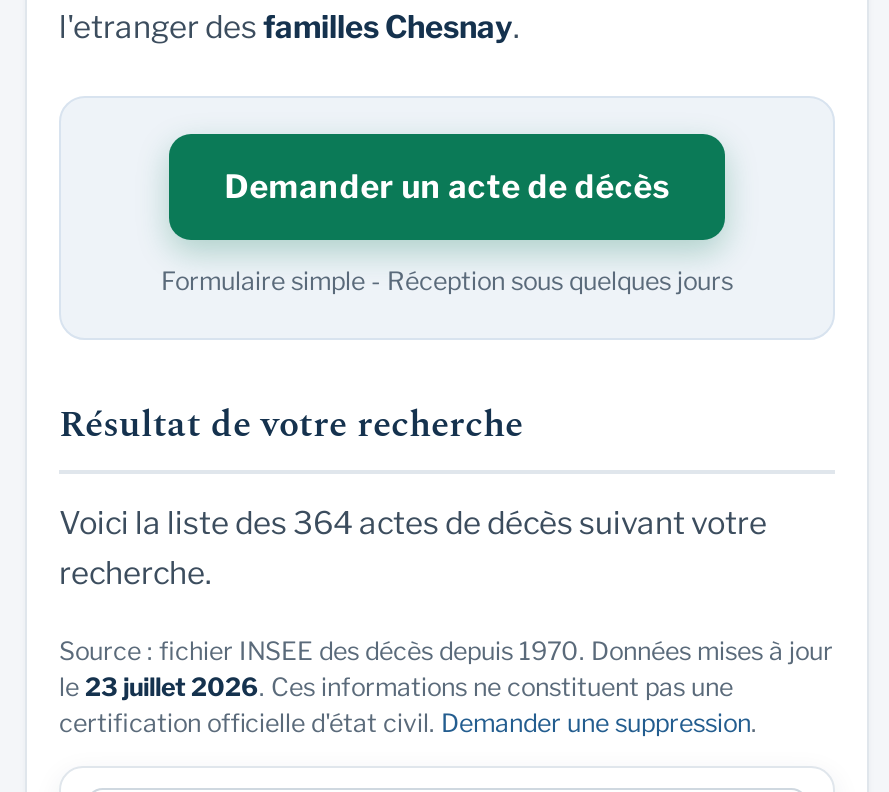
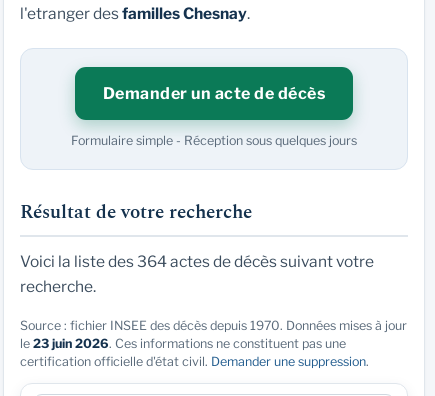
[59,672,733,702] le 23 juillet 2026. Ces informations ne constituent pas une -> [20,336,346,351] le 23 juin 2026. Ces informations ne constituent pas une

